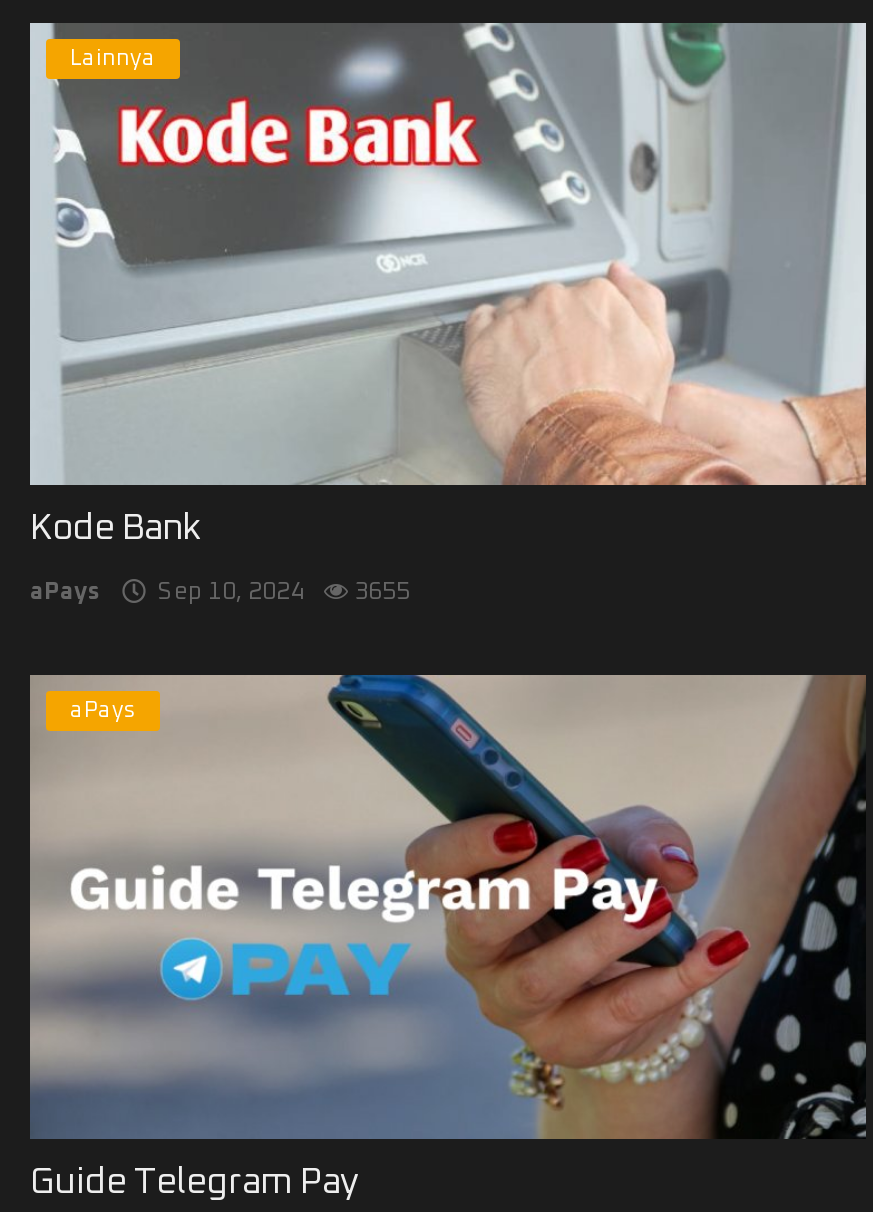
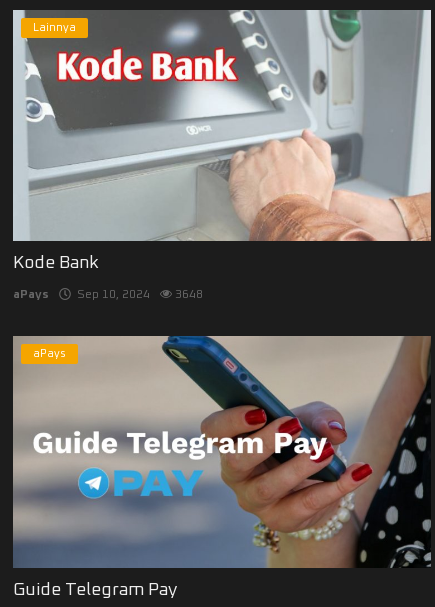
[30,581,410,605] aPays Sep 10, 2024 3655 -> [13,289,203,301] aPays Sep 10, 2024 3648

